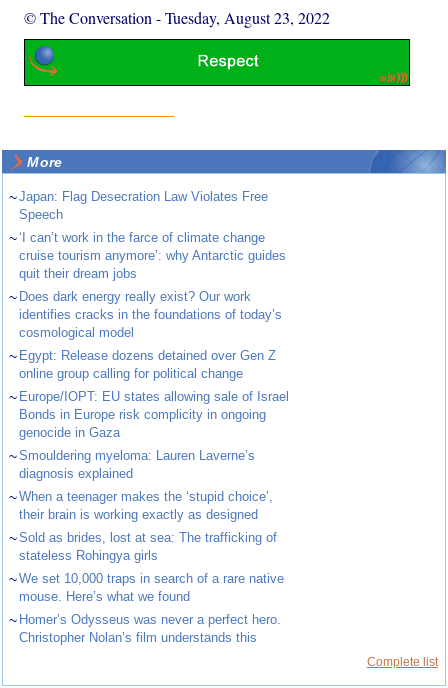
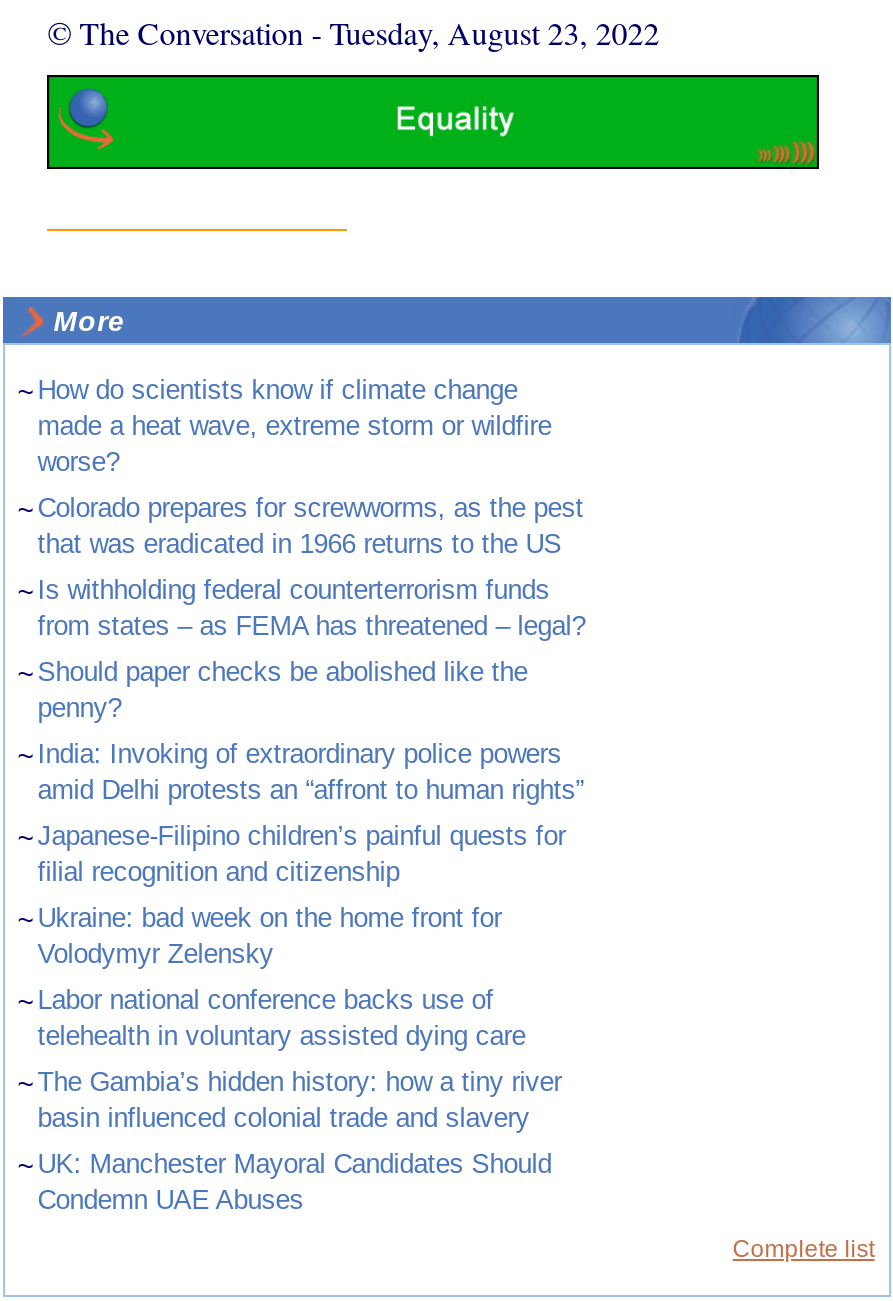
[9,189,268,222] ~ Japan: Flag Desecration Law Violates Free | Speech -> [17,376,551,478] ~ How do scientists know if climate change | made a heat wave, extreme storm or wildfire | worse?
[9,230,286,281] ~ ‘I can’t work in the farce of climate change | cruise tourism anymore’: why Antarctic guides | quit their dream jobs -> [17,494,583,560] ~ Colorado prepares for screwworms, as the pest | that was eradicated in 1966 returns to the US
[9,289,282,340] ~ Does dark energy really exist? Our work | identifies cracks in the foundations of today’s | cosmological model -> [17,576,585,642] ~ Is withholding federal counterterrorism funds | from states – as FEMA has threatened – legal?
[9,348,276,381] ~ Egypt: Release dozens detained over Gen Z | online group calling for political change -> [17,658,527,724] ~ Should paper checks be abolished like the | penny?
[9,389,289,440] ~ Europe/IOPT: EU states allowing sale of Israel | Bonds in Europe risk complicity in ongoing | genocide in Gaza -> [17,740,583,806] ~ India: Invoking of extraordinary police powers | amid Delhi protests an “affront to human rights”
[9,448,255,481] ~ Smouldering myeloma: Lauren Laverne’s | diagnosis explained -> [17,822,565,888] ~ Japanese-Filipino children’s painful quests for | filial recognition and citizenship
[9,489,273,522] ~ When a teenager makes the ‘stupid choice’, | their brain is working exactly as designed -> [17,904,501,970] ~ Ukraine: bad week on the home front for | Volodymyr Zelensky
[9,530,277,563] ~ Sold as brides, lost at sea: The trafficking of | stateless Rohingya girls -> [17,986,525,1052] ~ Labor national conference backs use of | telehealth in voluntary assisted dying care
[9,571,284,604] ~ We set 10,000 traps in search of a rare native | mouse. Here’s what we found -> [17,1068,561,1134] ~ The Gambia’s hidden history: how a tiny river | basin influenced colonial trade and slavery
[9,612,281,645] ~ Homer’s Odysseus was never a perfect hero. | Christopher Nolan’s film understands this -> [17,1150,551,1216] ~ UK: Manchester Mayoral Candidates Should | Condemn UAE Abuses

